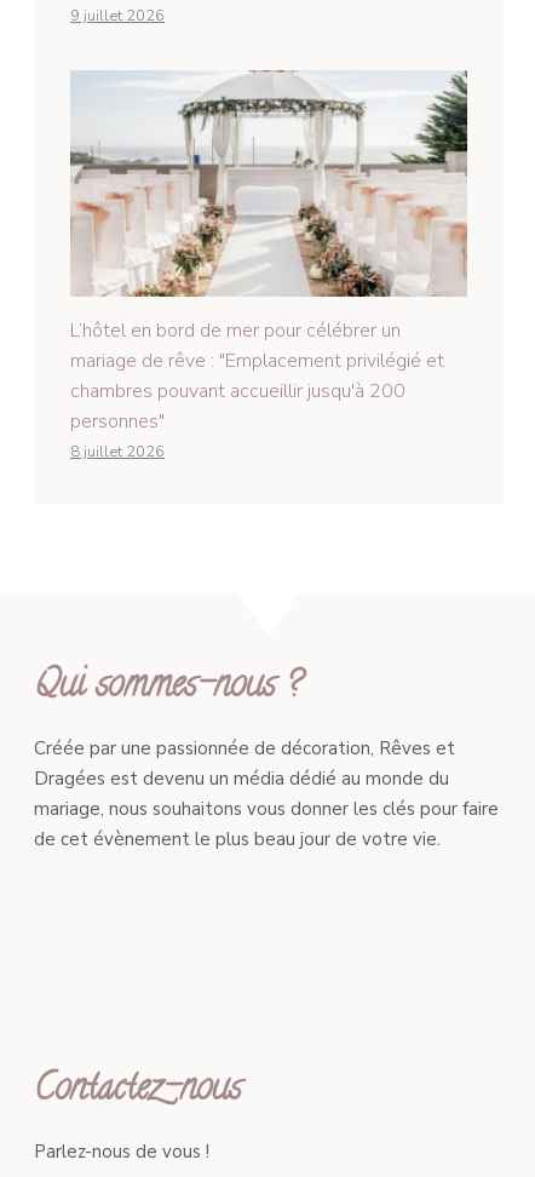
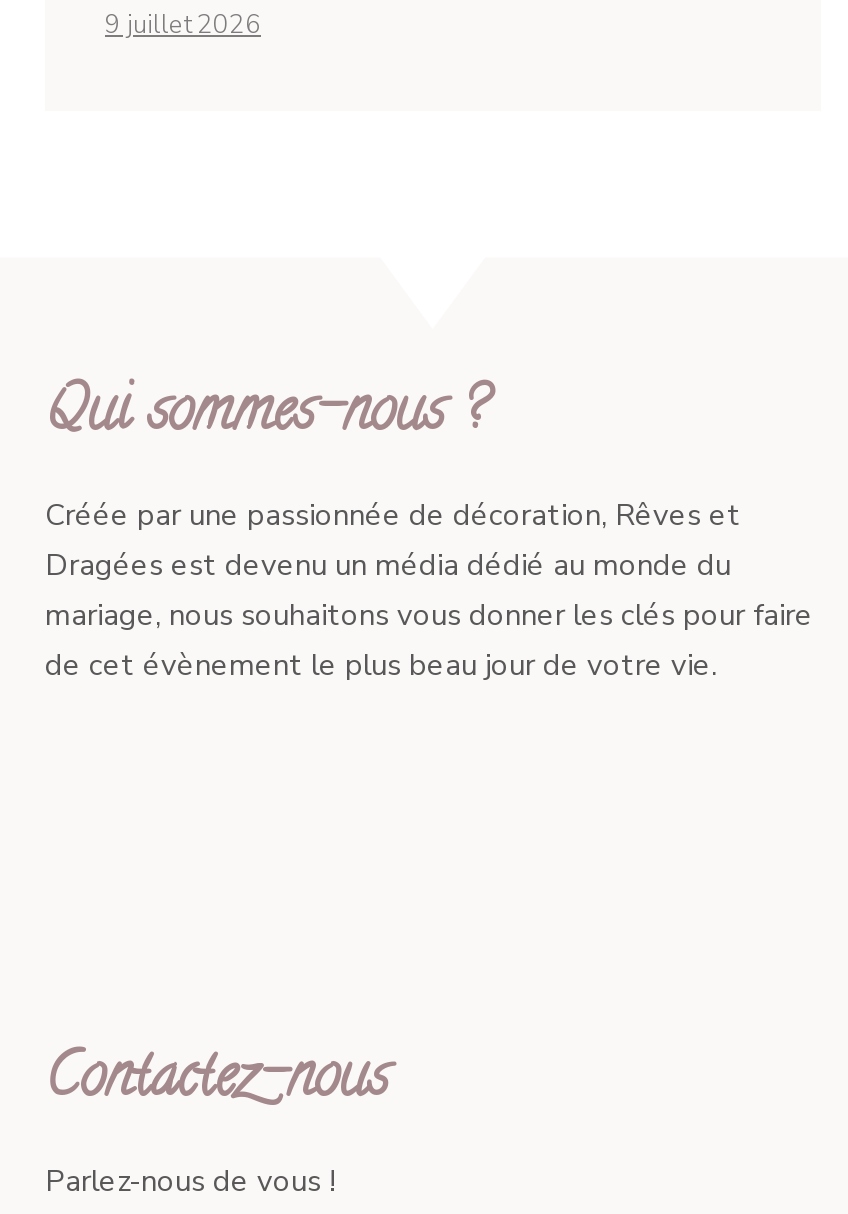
[69,69,468,463] [image] | L’hôtel en bord de mer pour célébrer un | mariage de rêve : "Emplacement privilégié et | chambres pouvant accueillir jusqu'à 200 | personnes" | 8 juillet 2026 -> none

